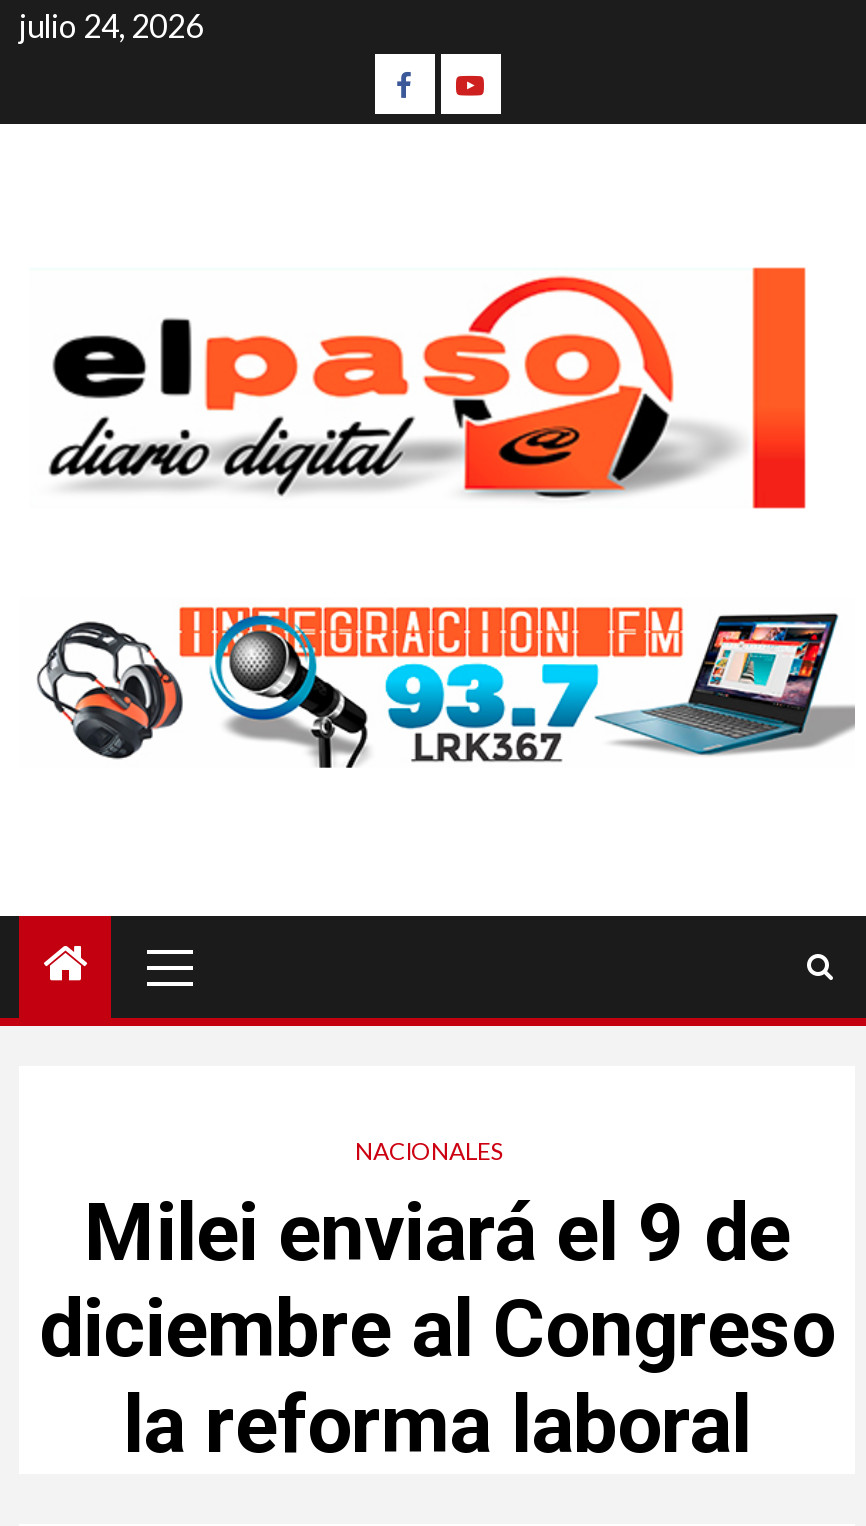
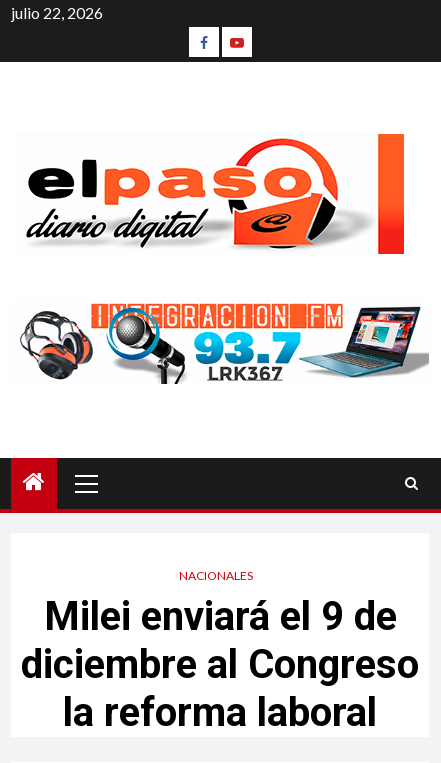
[19,6,203,44] julio 24, 2026 -> [11,3,103,22] julio 22, 2026

